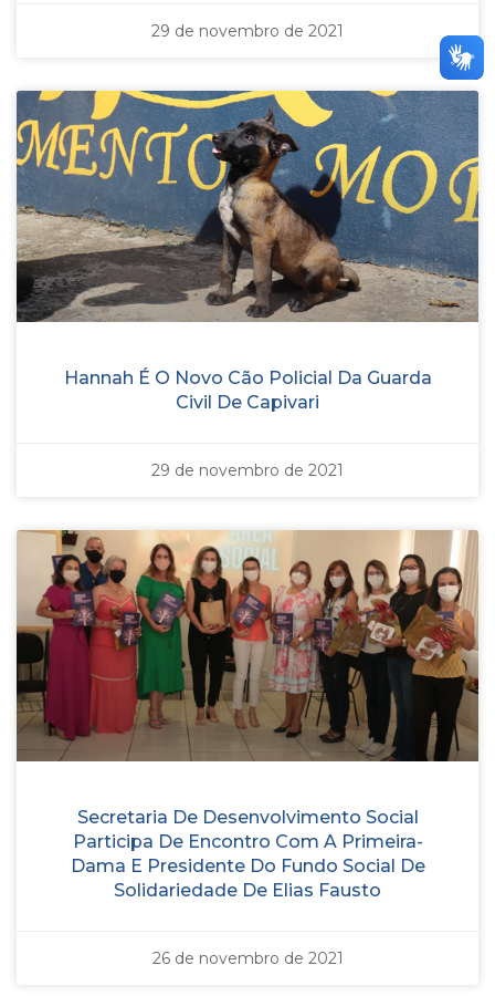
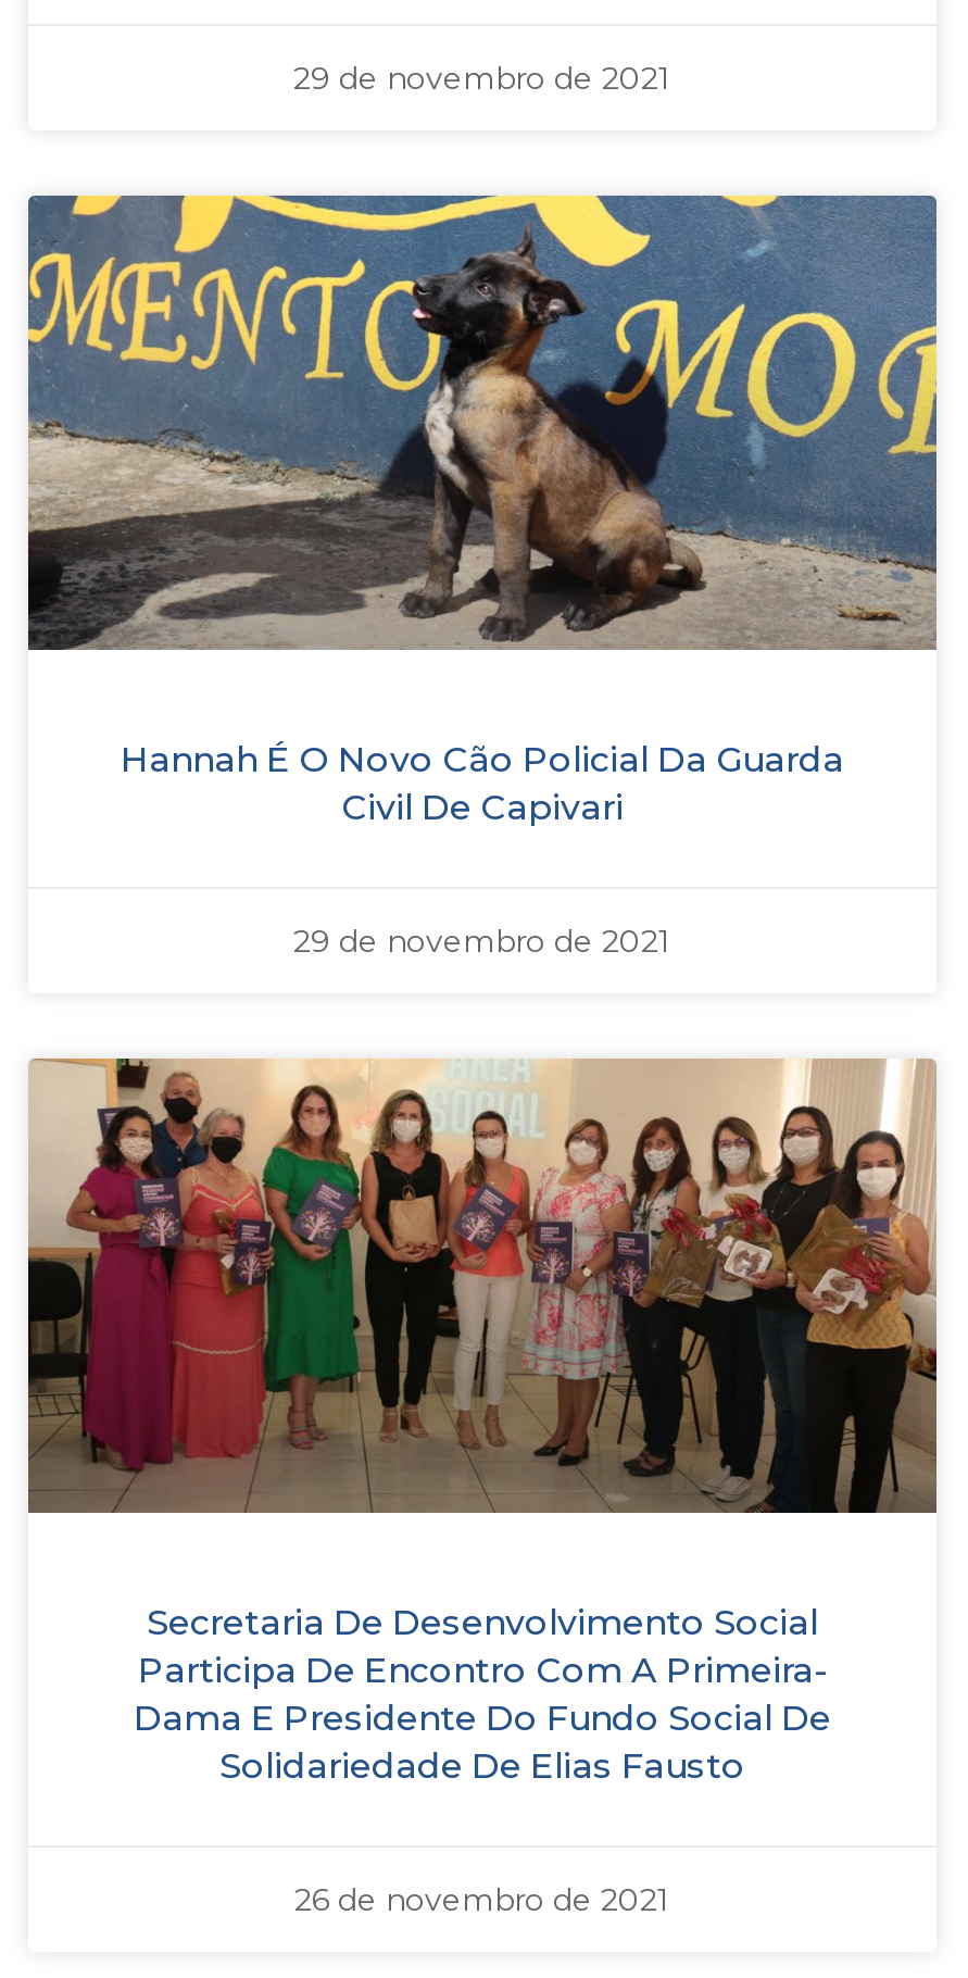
[439,34,485,81] [image] -> none

